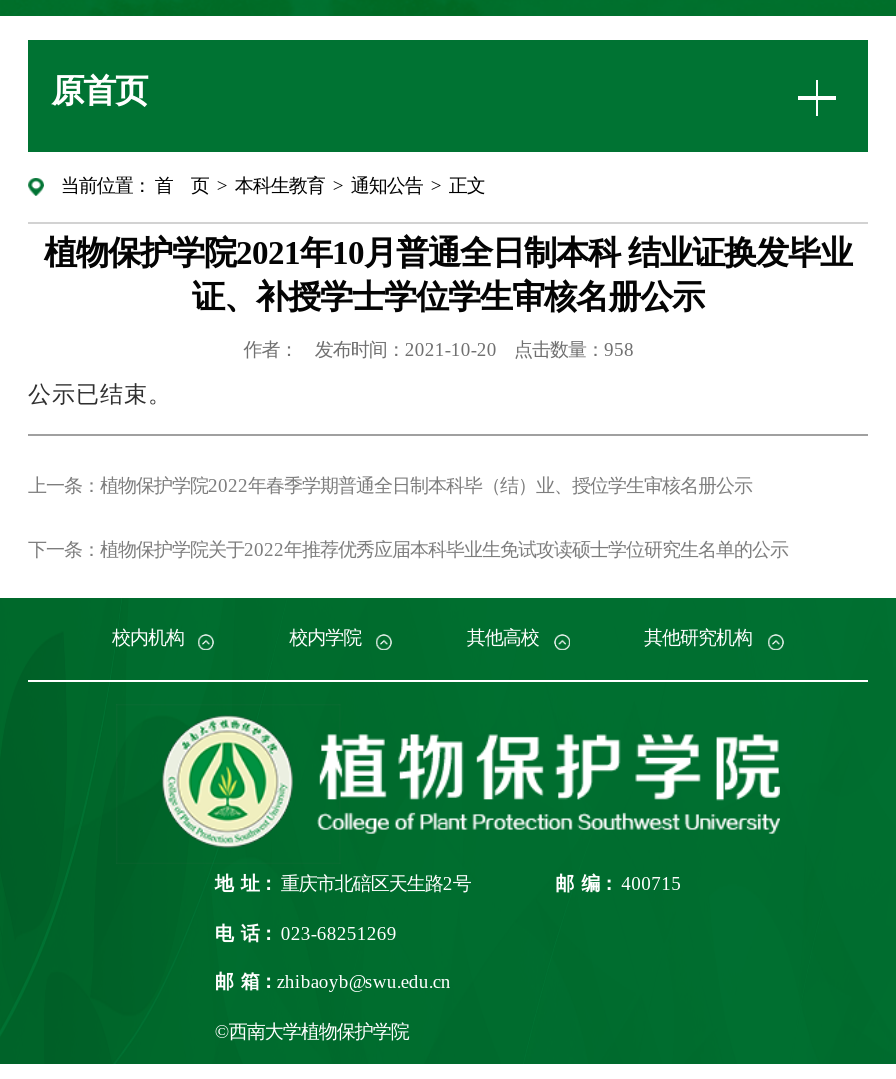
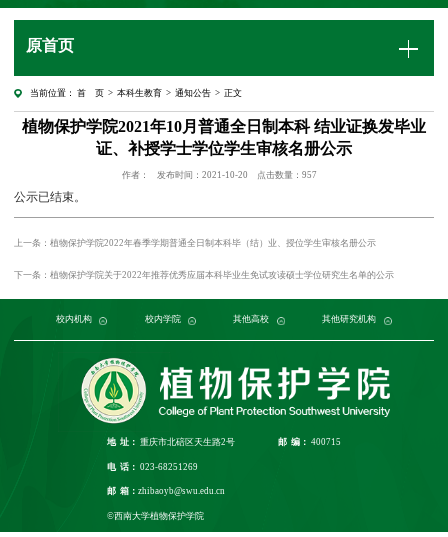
[243,340,634,360] 作者： 发布时间：2021-10-20 点击数量：958 -> [122,170,317,180] 作者： 发布时间：2021-10-20 点击数量：957

